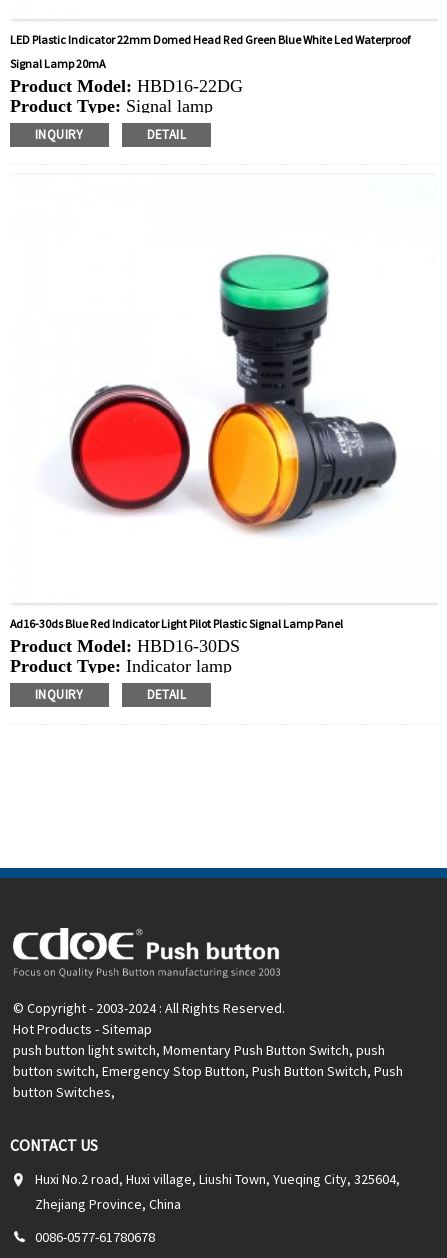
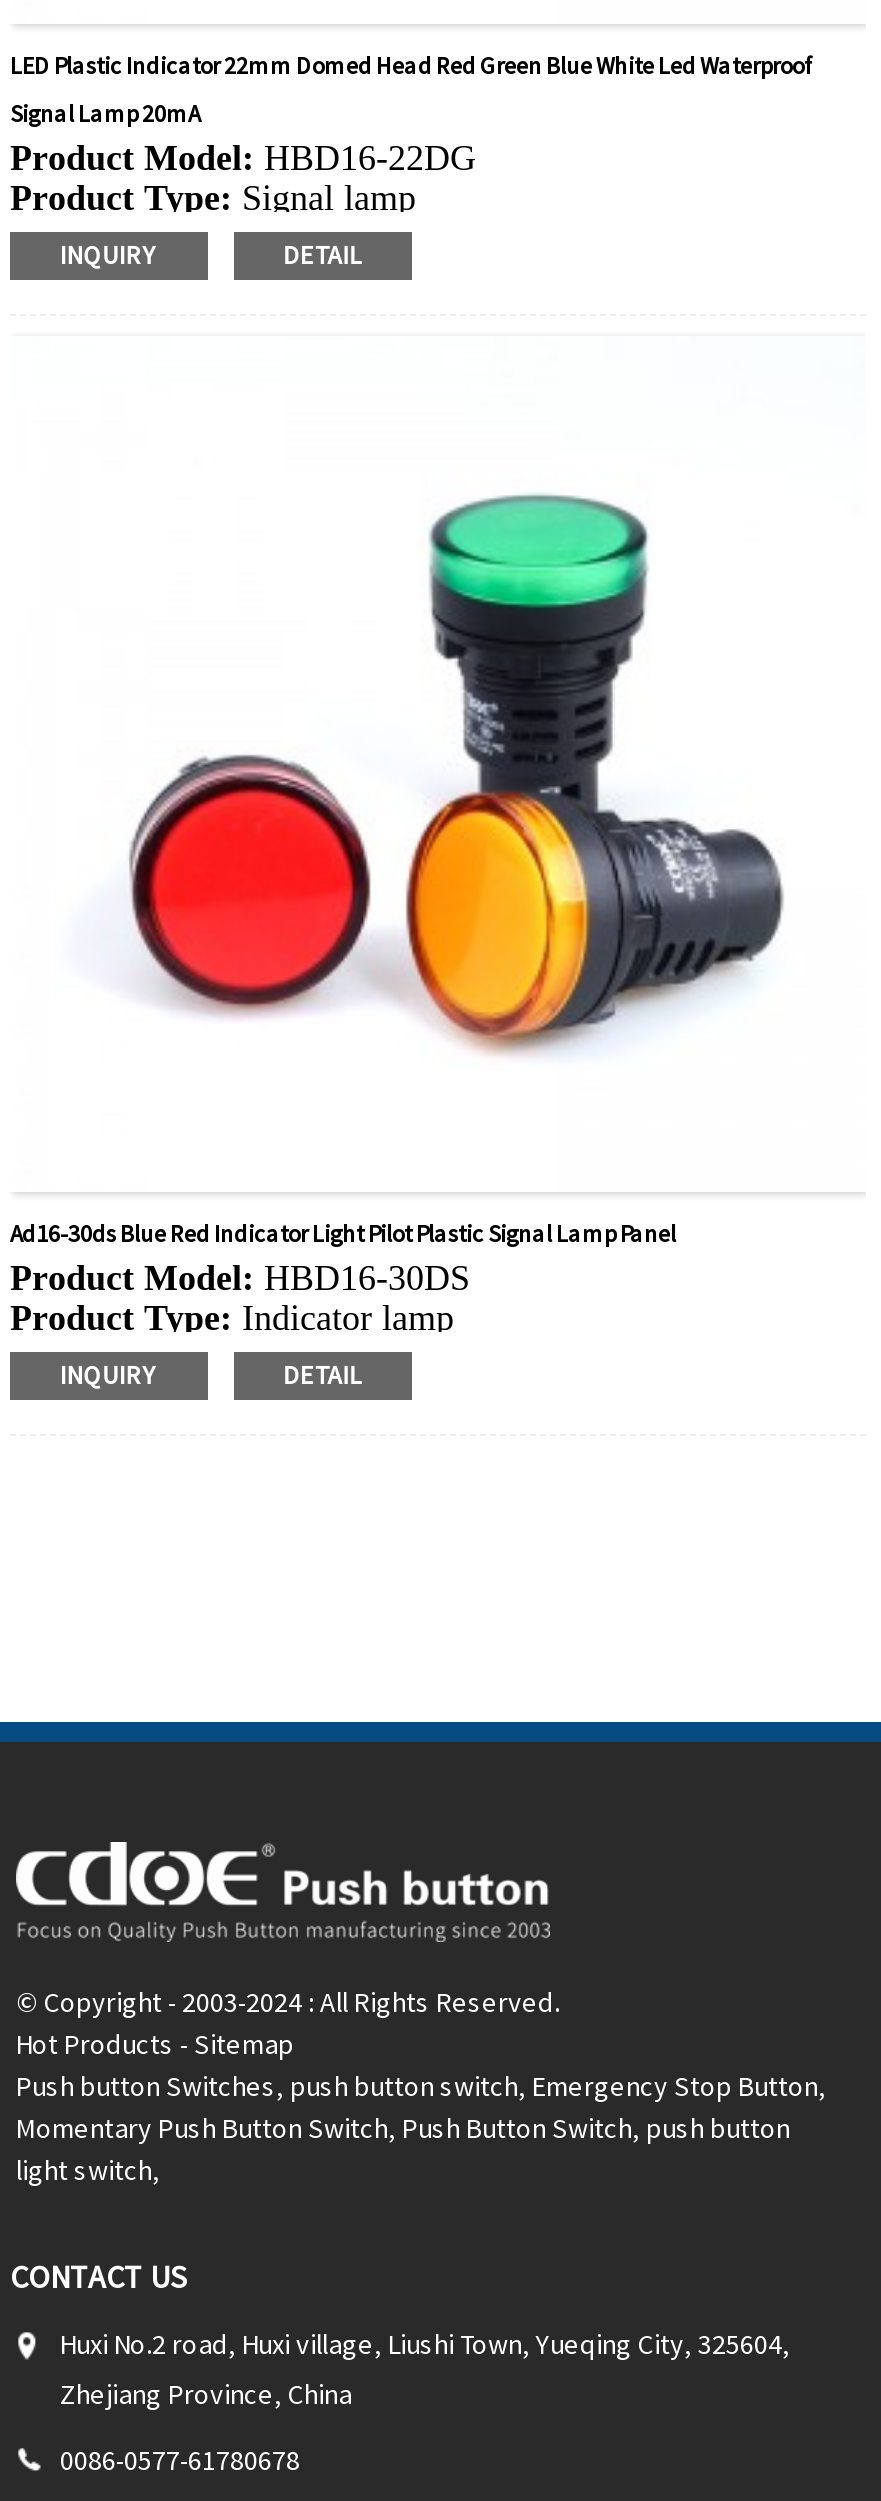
[13,1041,403,1101] push button light switch, Momentary Push Button Switch, push | button switch, Emergency Stop Button, Push Button Switch, Push | button Switches, -> [16,2068,826,2188] Push button Switches, push button switch, Emergency Stop Button, | Momentary Push Button Switch, Push Button Switch, push button | light switch,

